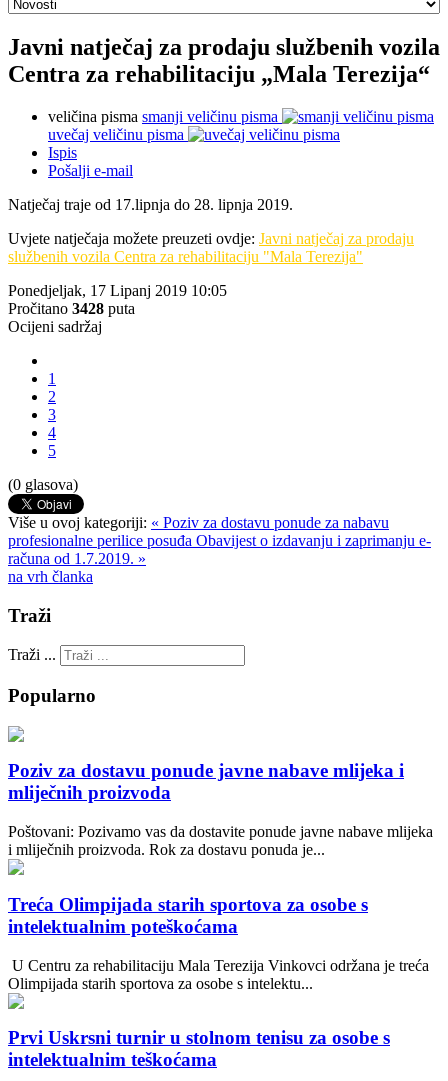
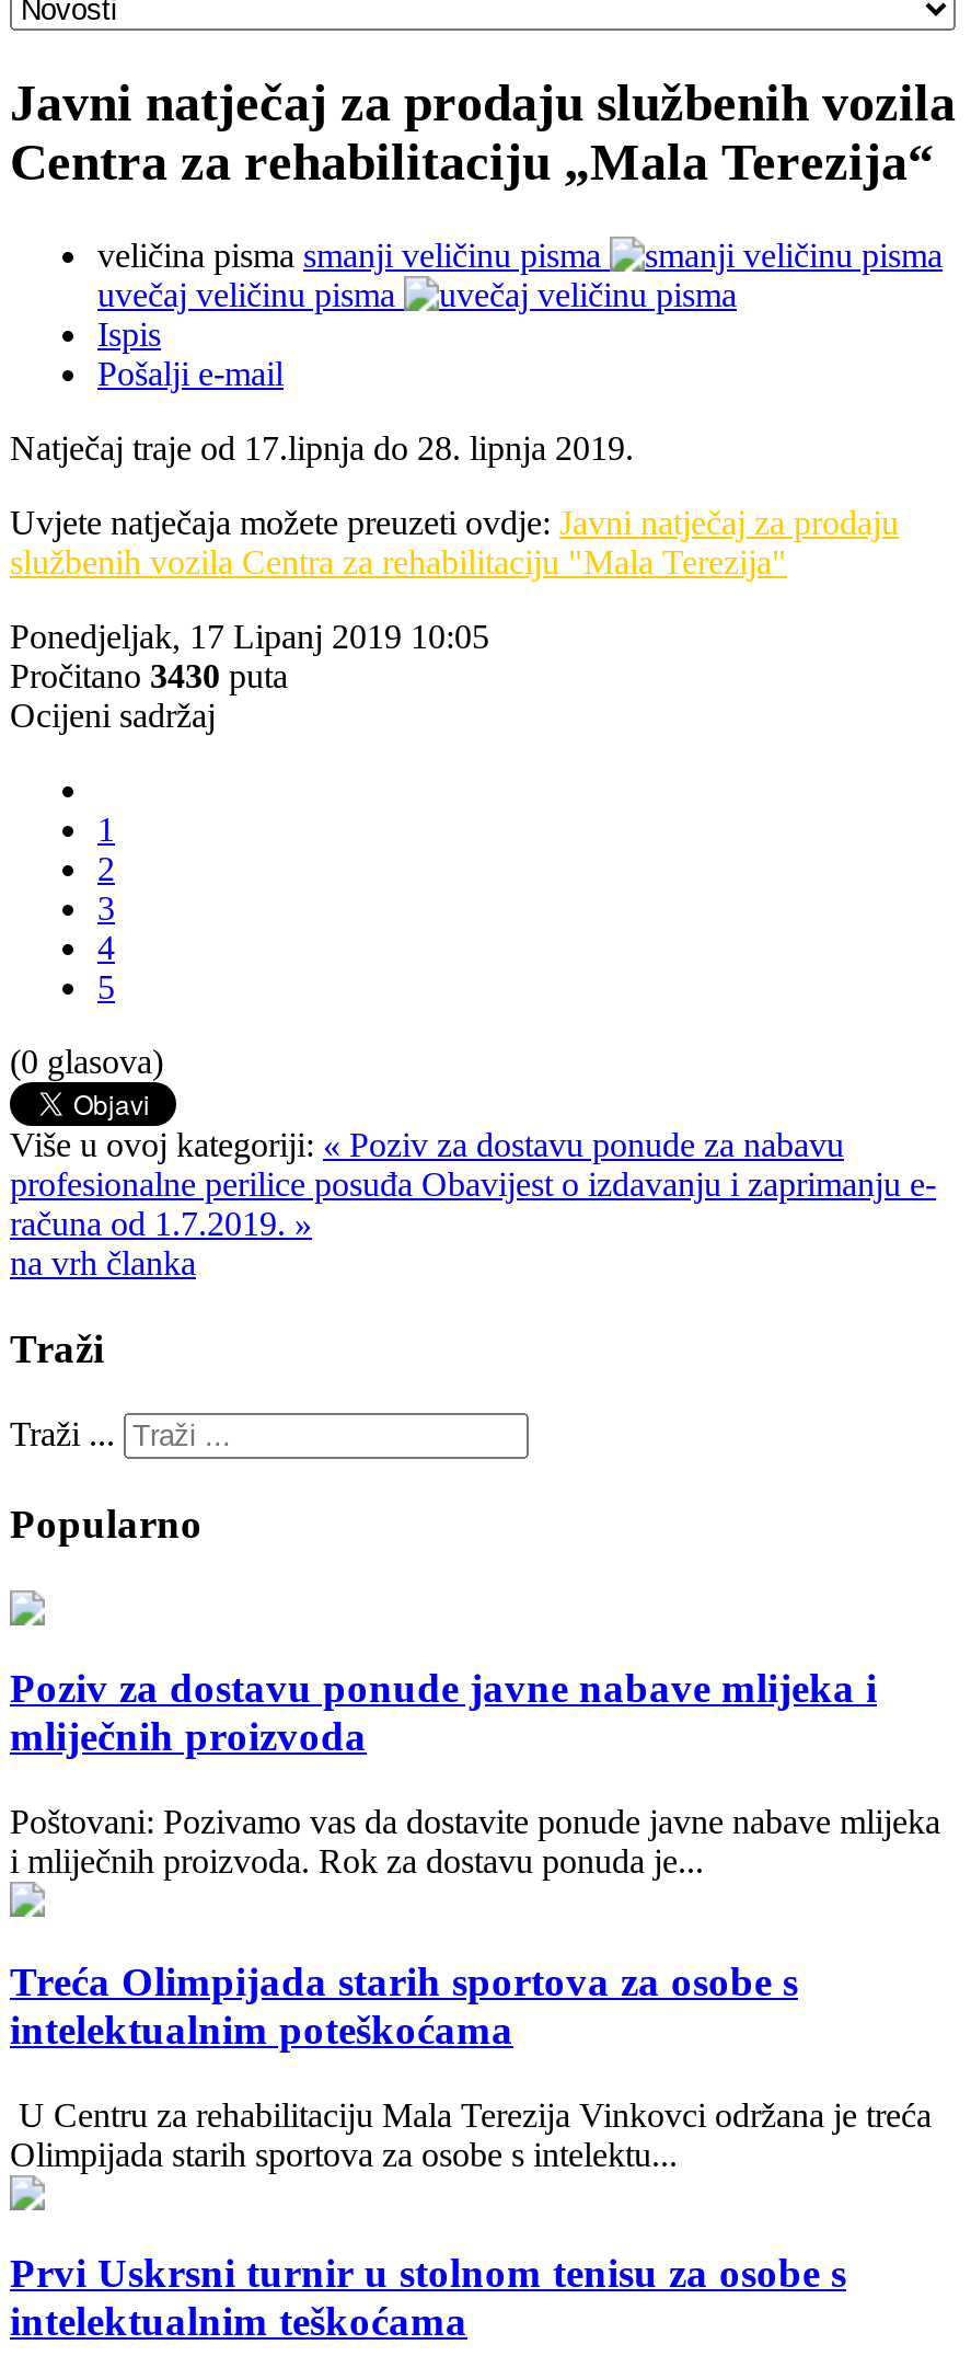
[8,300,135,317] Pročitano 3428 puta -> [10,657,288,694] Pročitano 3430 puta

